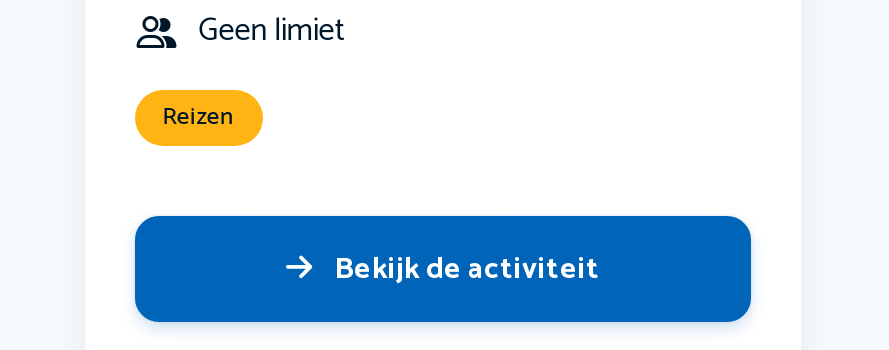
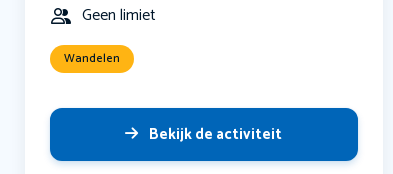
[163,99,235,137] Reizen -> [64,49,120,68] Wandelen

